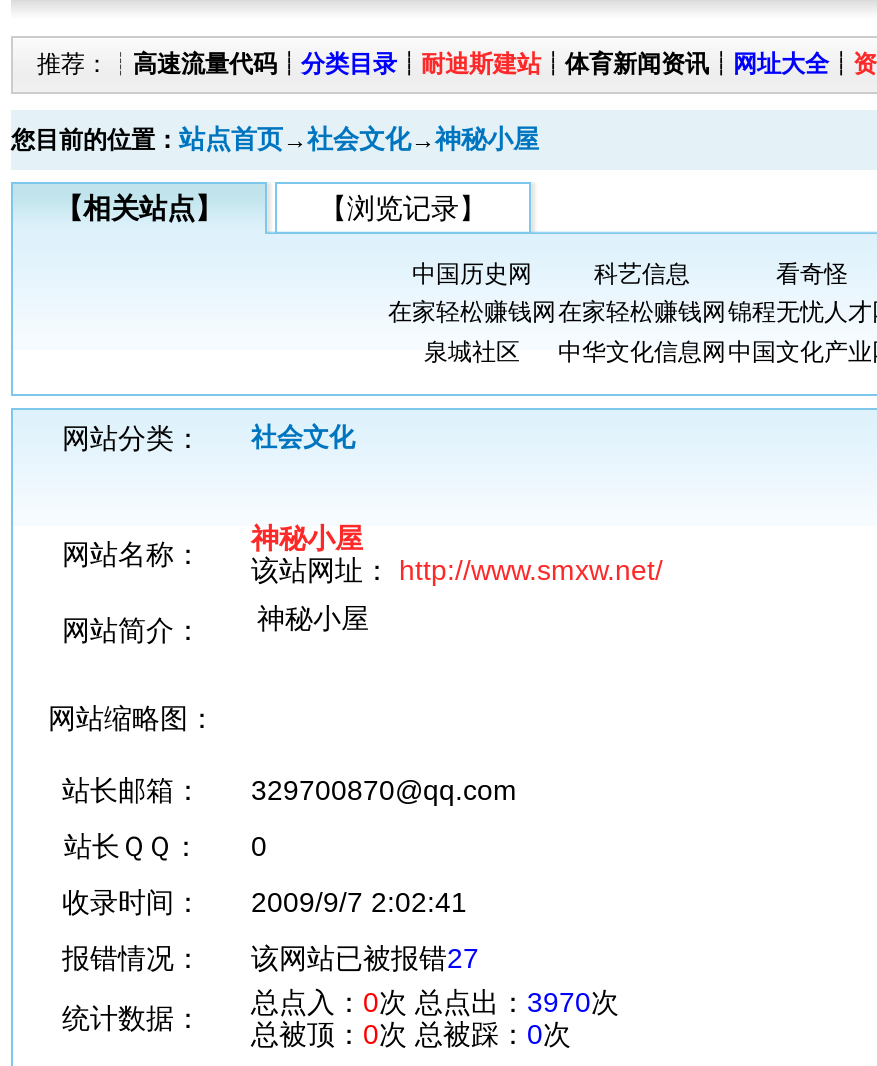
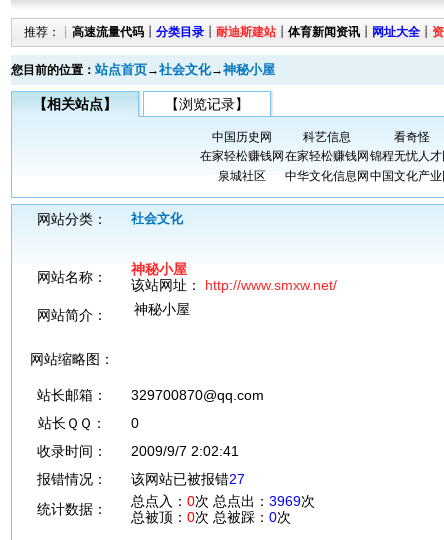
[251,986,619,1018] 总点入：0次 总点出：3970次 -> [131,493,315,509] 总点入：0次 总点出：3969次

